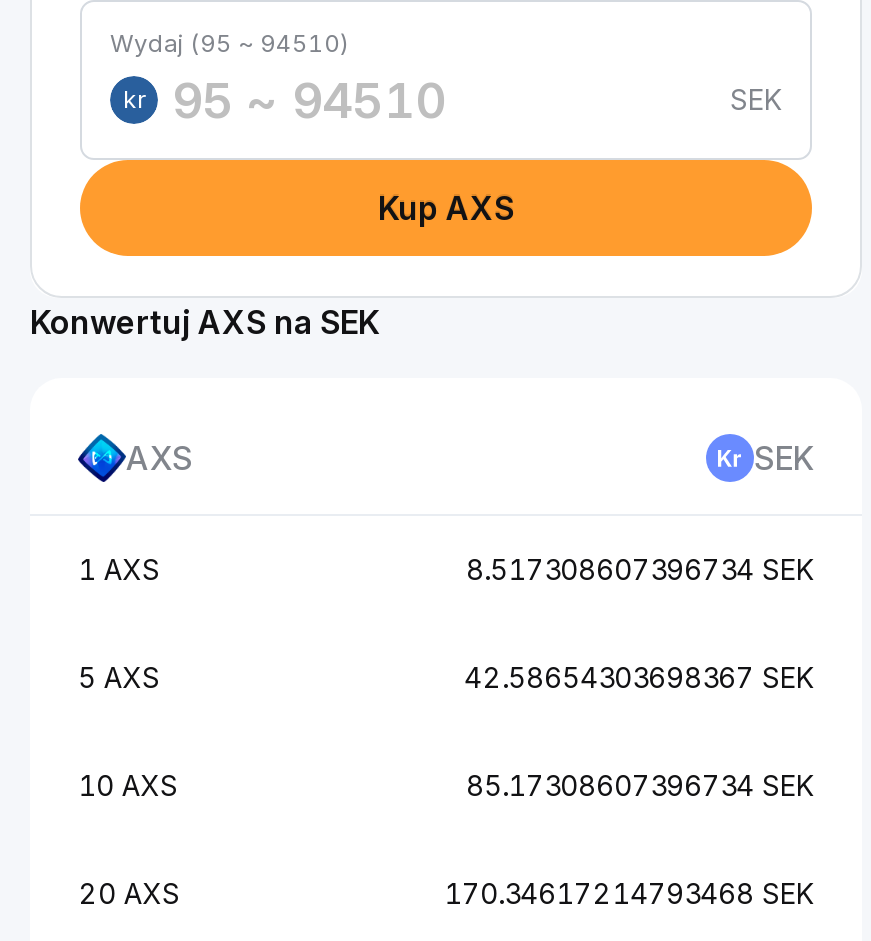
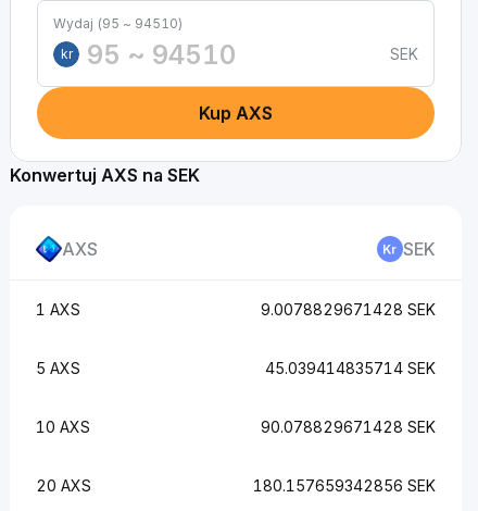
[466,552,814,586] 8.517308607396734 SEK -> [261,300,436,319] 9.0078829671428 SEK
[464,660,814,694] 42.58654303698367 SEK -> [265,359,436,377] 45.039414835714 SEK
[466,768,814,802] 85.17308607396734 SEK -> [261,417,436,436] 90.078829671428 SEK
[444,876,814,910] 170.34617214793468 SEK -> [253,476,436,495] 180.157659342856 SEK

